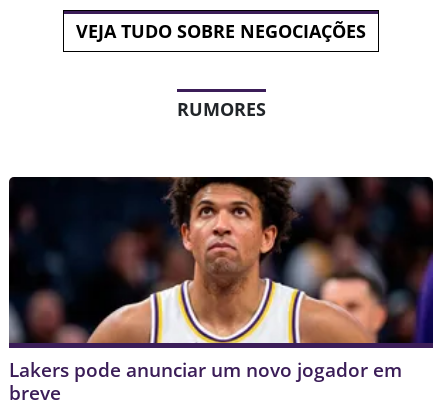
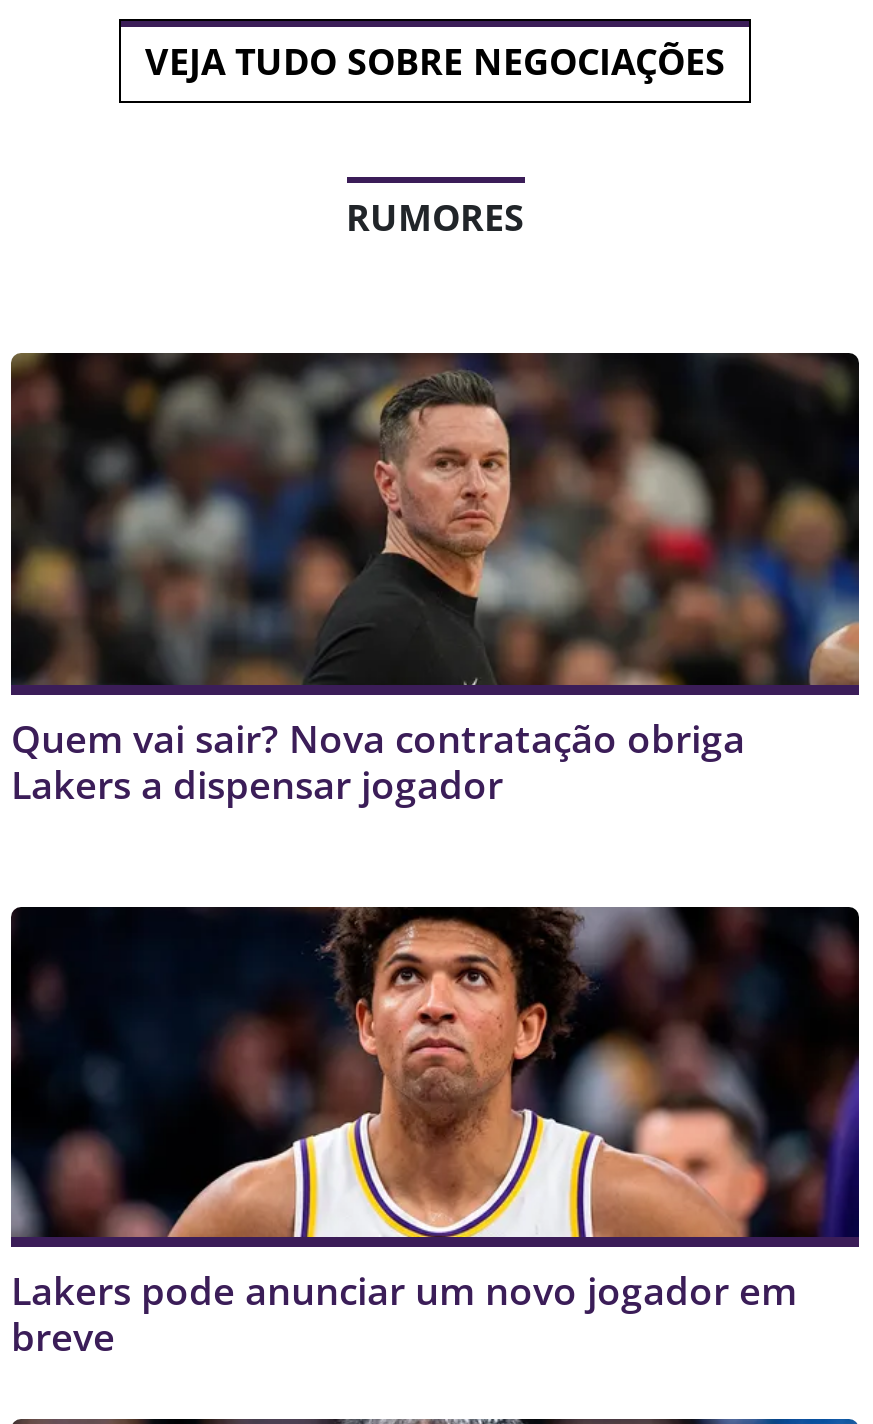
none -> [9,351,861,810] [image] | Quem vai sair? Nova contratação obriga | Lakers a dispensar jogador

